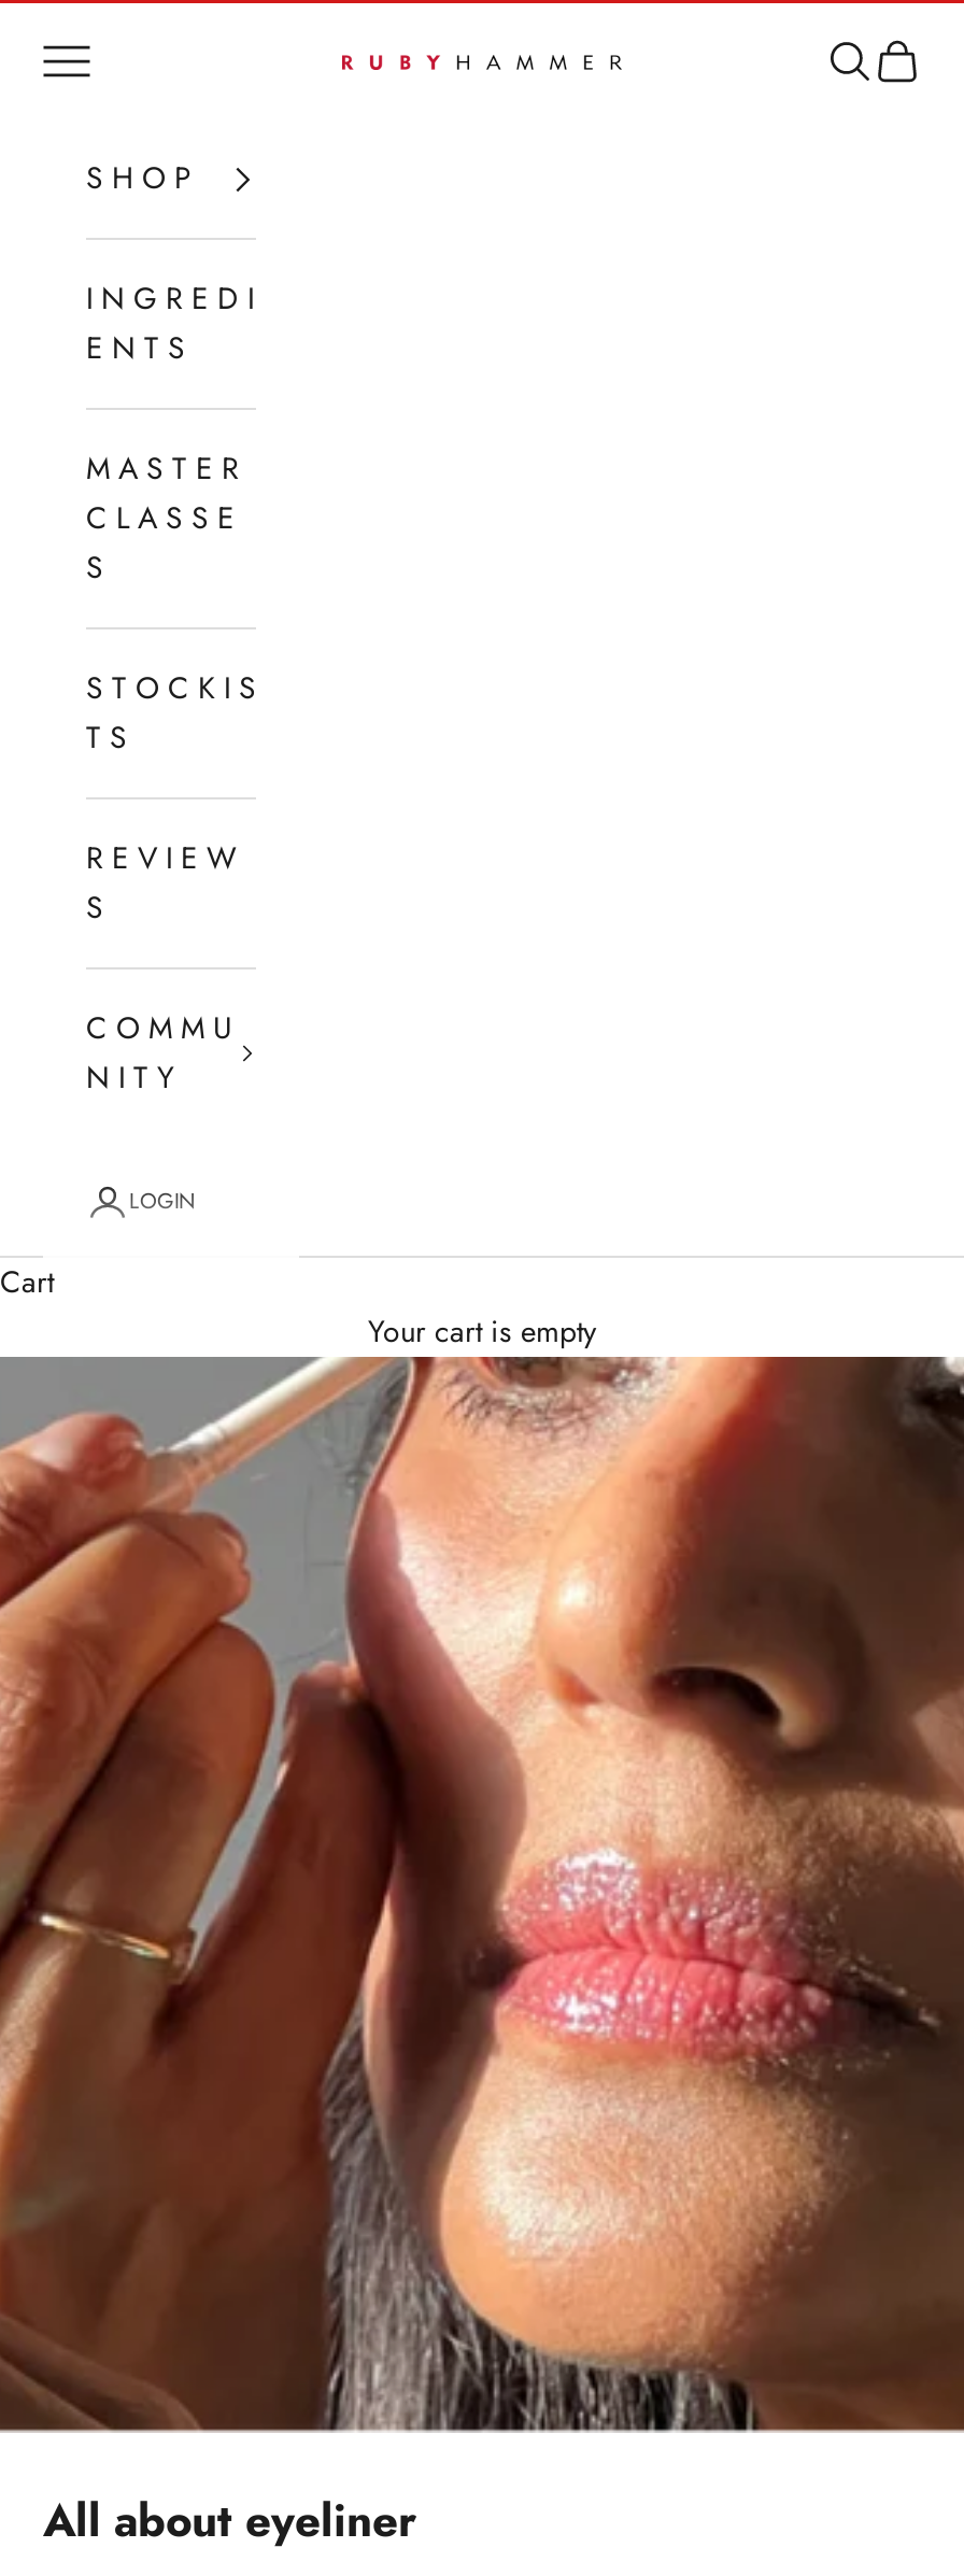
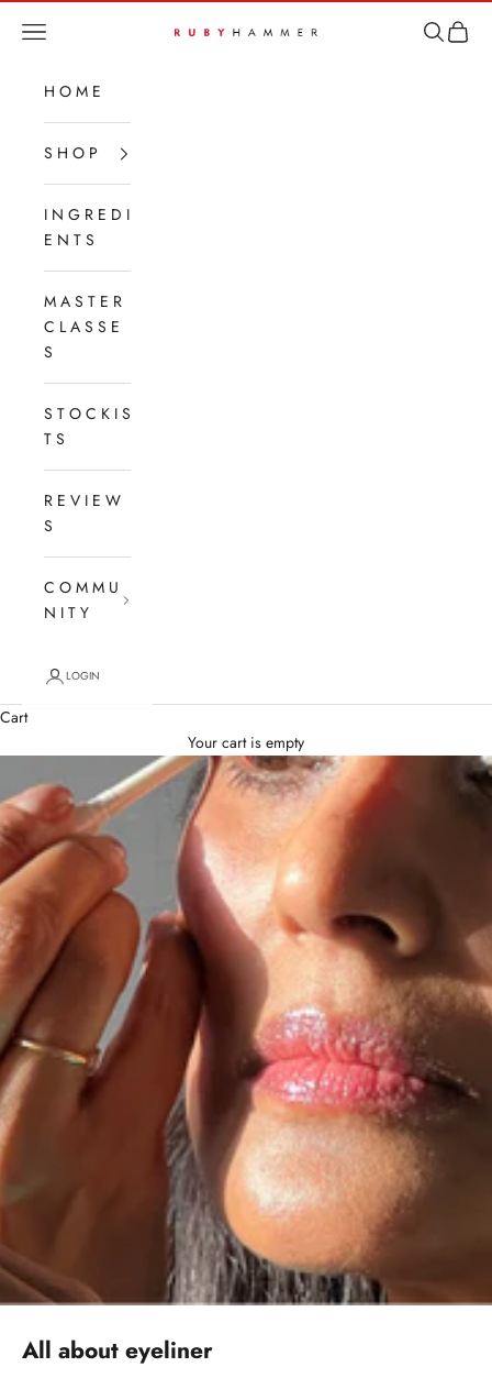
none -> [44,80,101,102] H O M E

